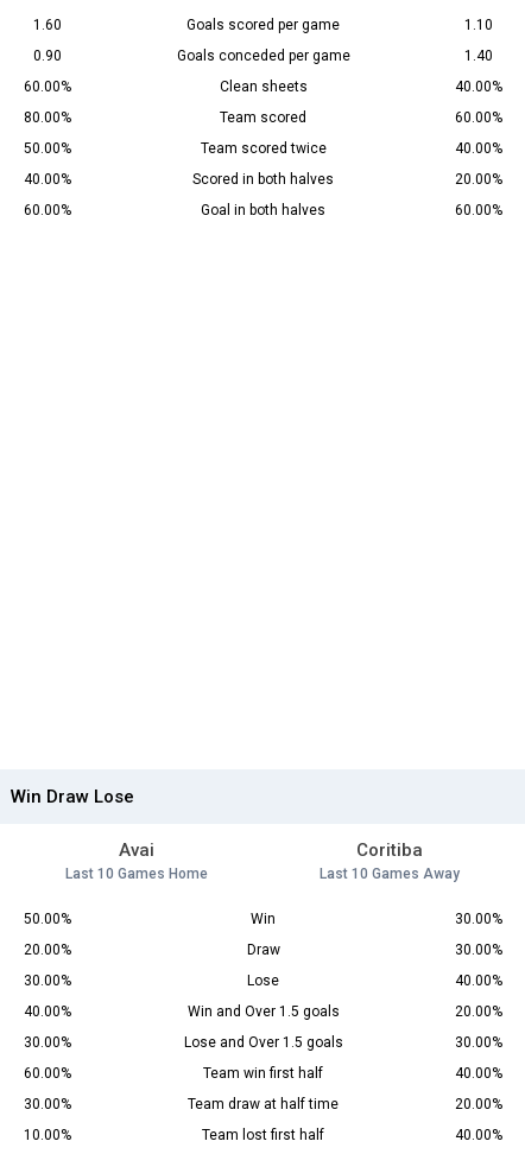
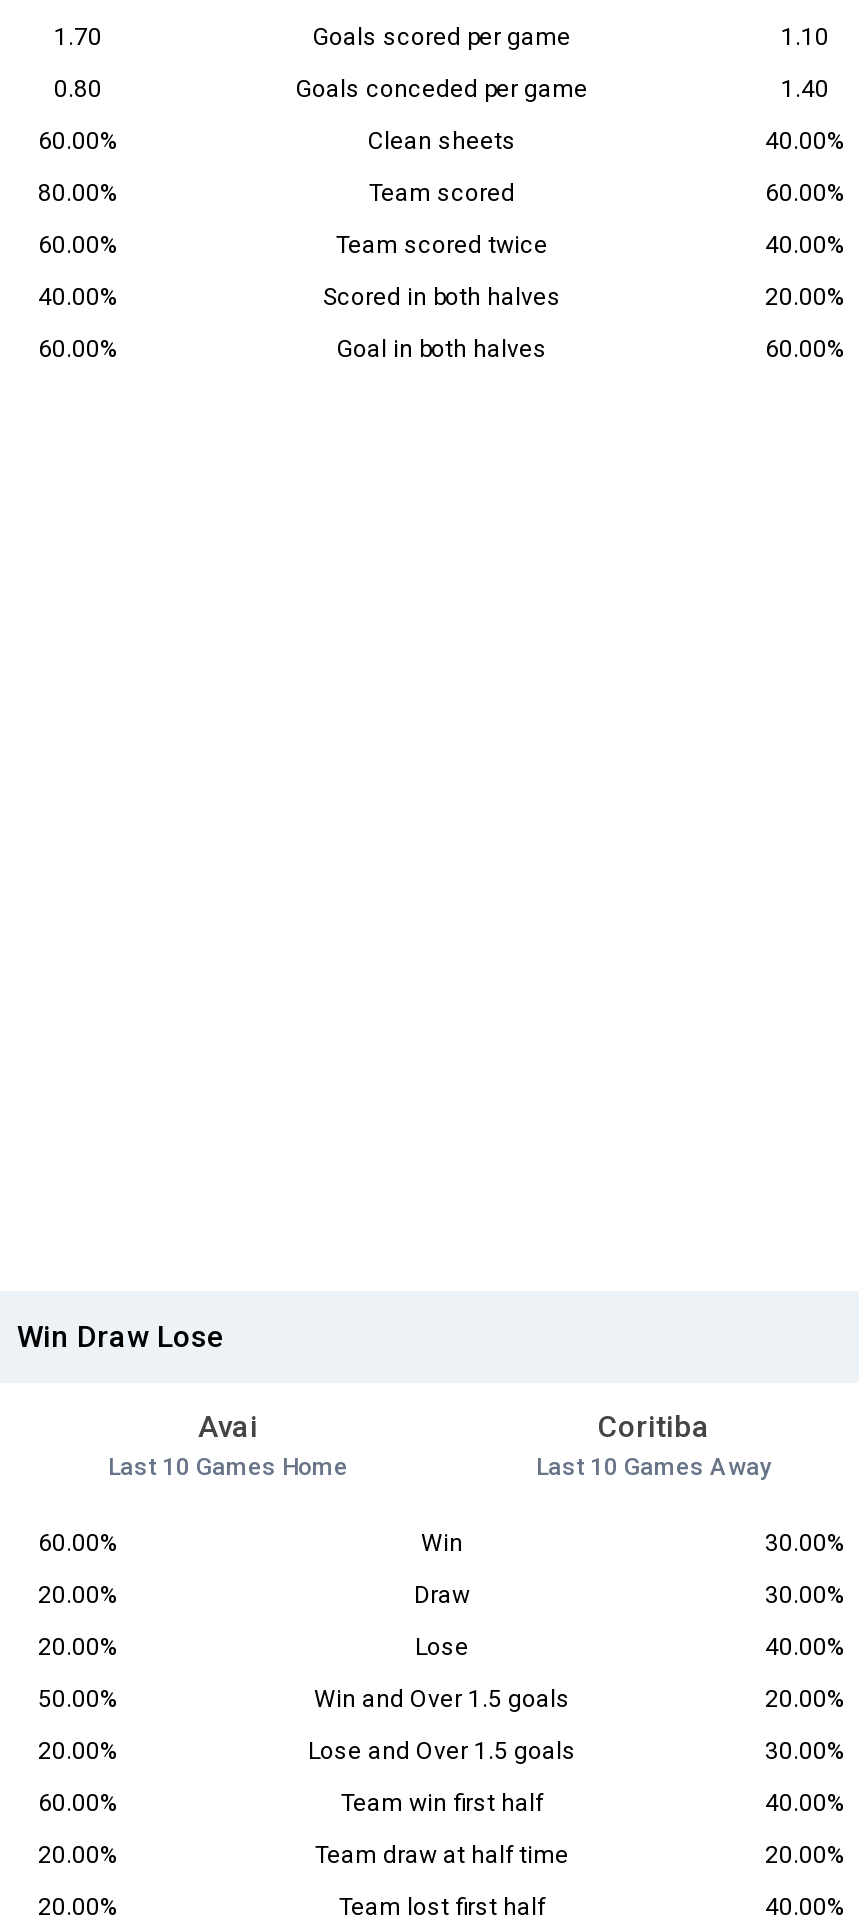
[33,17,61,33] 1.60 -> [54,23,102,51] 1.70
[33,48,61,64] 0.90 -> [54,75,102,103] 0.80
[23,140,71,157] 50.00% -> [38,231,118,259] 60.00%
[23,911,71,927] 50.00% -> [38,1529,118,1557] 60.00%
[23,973,71,989] 30.00% -> [38,1633,118,1661] 20.00%
[23,1003,71,1020] 40.00% -> [38,1685,118,1713] 50.00%
[23,1034,71,1051] 30.00% -> [38,1737,118,1765] 20.00%
[23,1096,71,1113] 30.00% -> [38,1841,118,1869] 20.00%
[23,1127,71,1144] 10.00% -> [38,1893,118,1921] 20.00%

